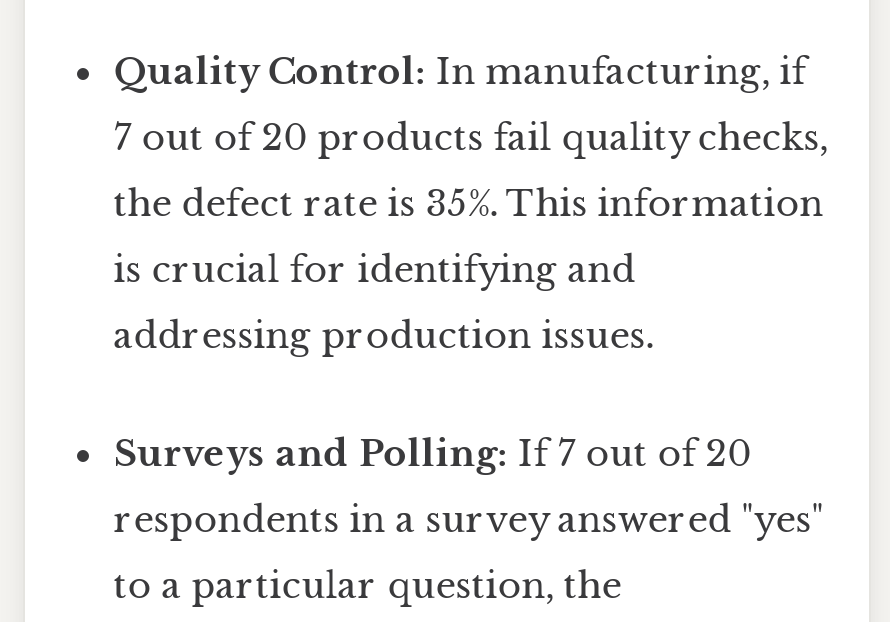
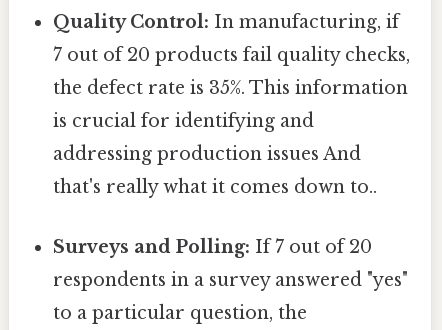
[113,315,653,359] addressing production issues. -> [53,143,377,198] addressing production issues And | that's really what it comes down to..

